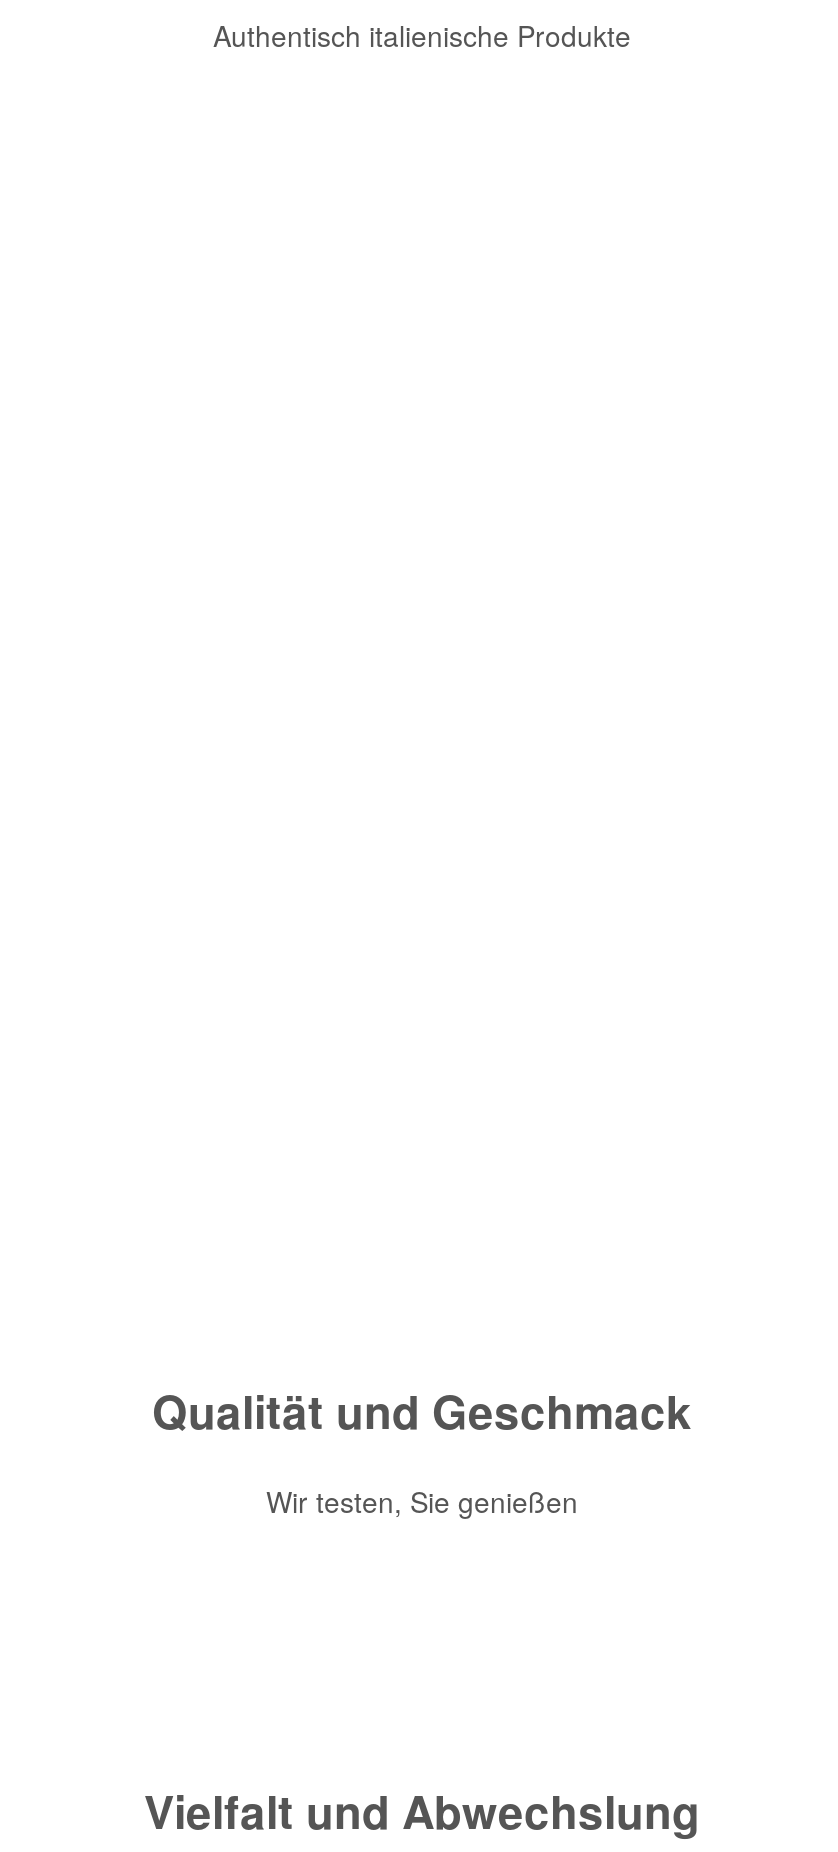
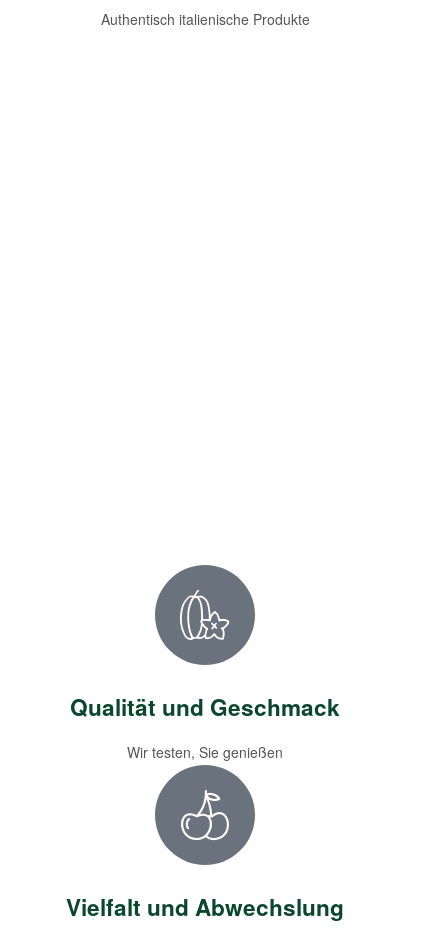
none -> [154,564,256,666] [image]
none -> [154,764,256,866] [image]

